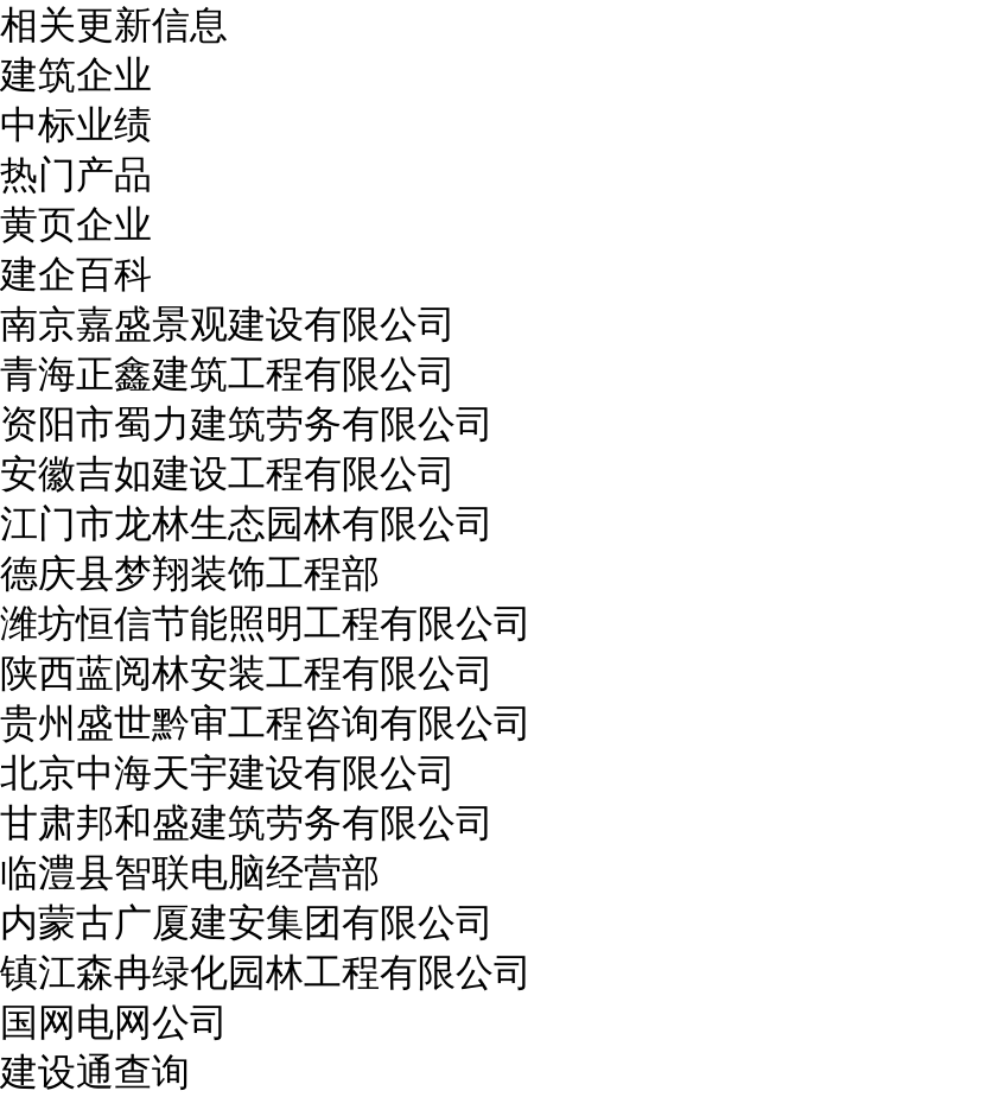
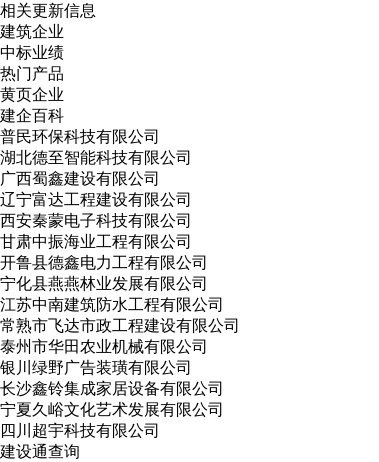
[0,304,532,1042] 南京嘉盛景观建设有限公司 | 青海正鑫建筑工程有限公司 | 资阳市蜀力建筑劳务有限公司 | 安徽吉如建设工程有限公司 | 江门市龙林生态园林有限公司 | 德庆县梦翔装饰工程部 | 潍坊恒信节能照明工程有限公司 | 陕西蓝阅林安装工程有限公司 | 贵州盛世黔审工程咨询有限公司 | 北京中海天宇建设有限公司 | 甘肃邦和盛建筑劳务有限公司 | 临澧县智联电脑经营部 | 内蒙古广厦建安集团有限公司 | 镇江森冉绿化园林工程有限公司 | 国网电网公司 -> [0,128,240,439] 普民环保科技有限公司 | 湖北德至智能科技有限公司 | 广西蜀鑫建设有限公司 | 辽宁富达工程建设有限公司 | 西安秦蒙电子科技有限公司 | 甘肃中振海业工程有限公司 | 开鲁县德鑫电力工程有限公司 | 宁化县燕燕林业发展有限公司 | 江苏中南建筑防水工程有限公司 | 常熟市飞达市政工程建设有限公司 | 泰州市华田农业机械有限公司 | 银川绿野广告装璜有限公司 | 长沙鑫铃集成家居设备有限公司 | 宁夏久峪文化艺术发展有限公司 | 四川超宇科技有限公司

